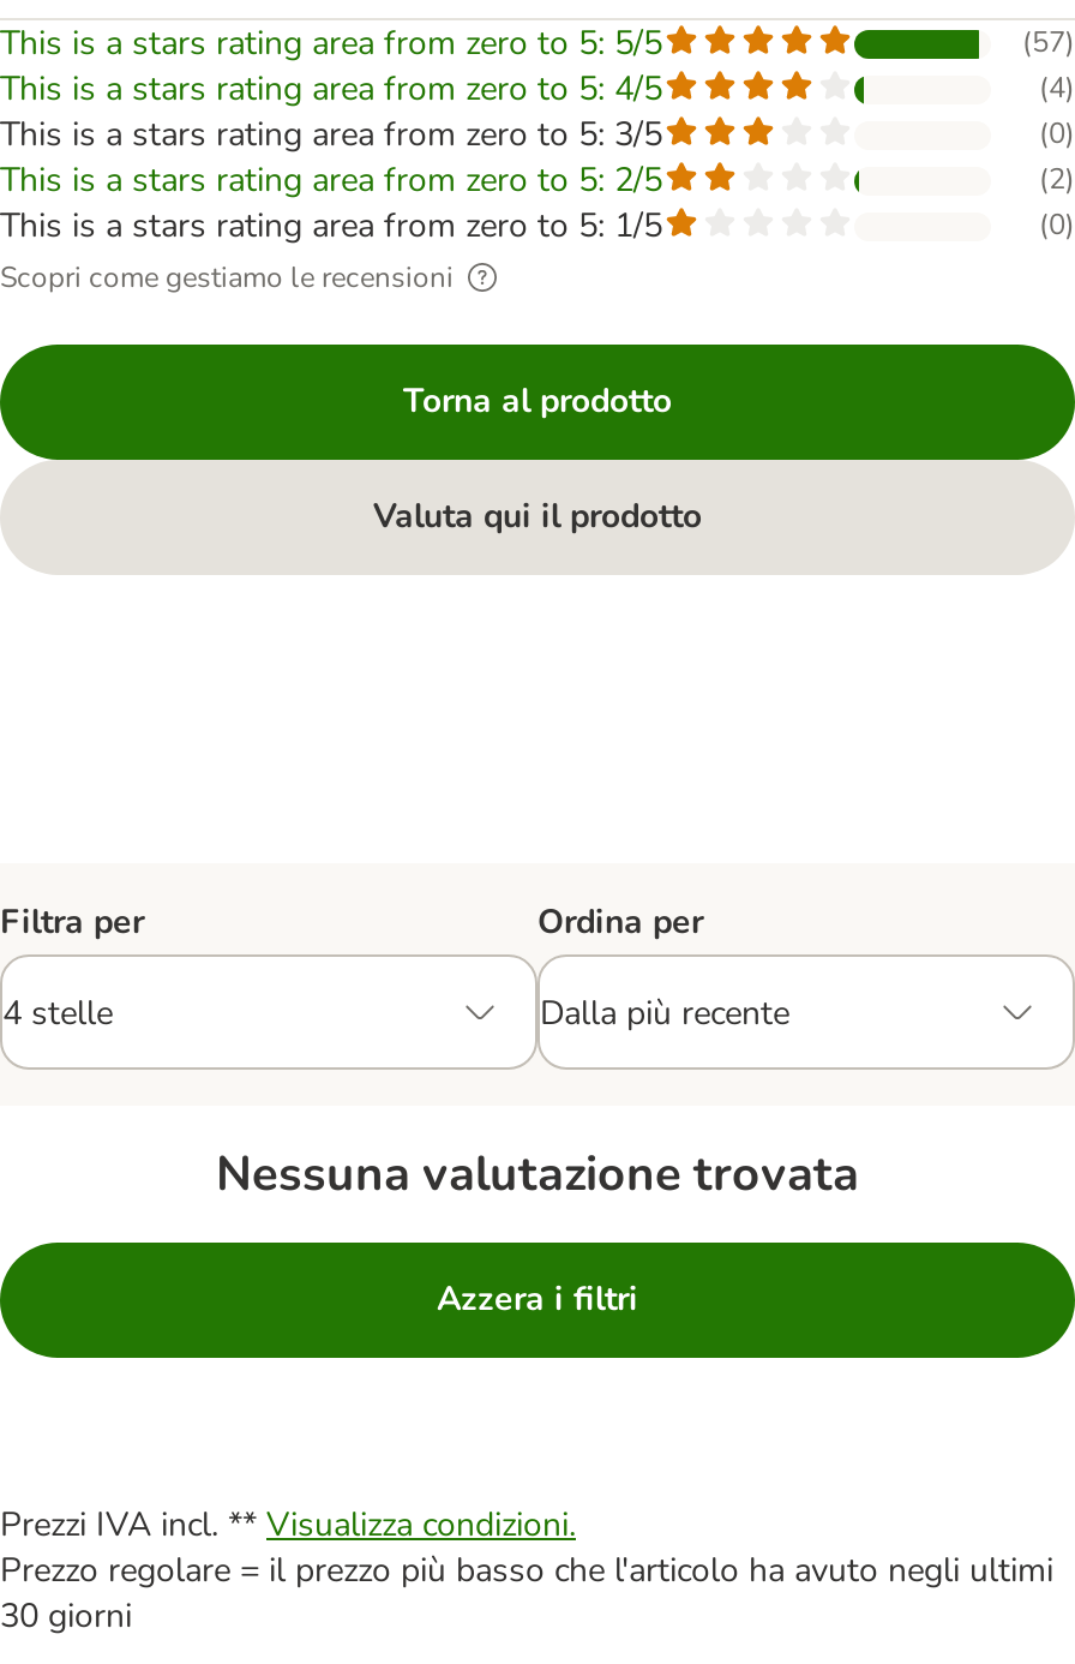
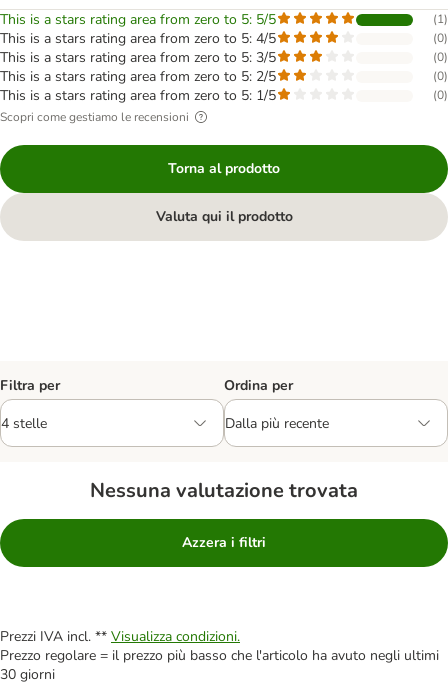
[1022,23,1075,61] (57) -> [433,11,448,27] (1)
[1039,68,1075,107] (4) -> [433,30,448,46] (0)
[1039,160,1075,198] (2) -> [433,68,448,84] (0)

